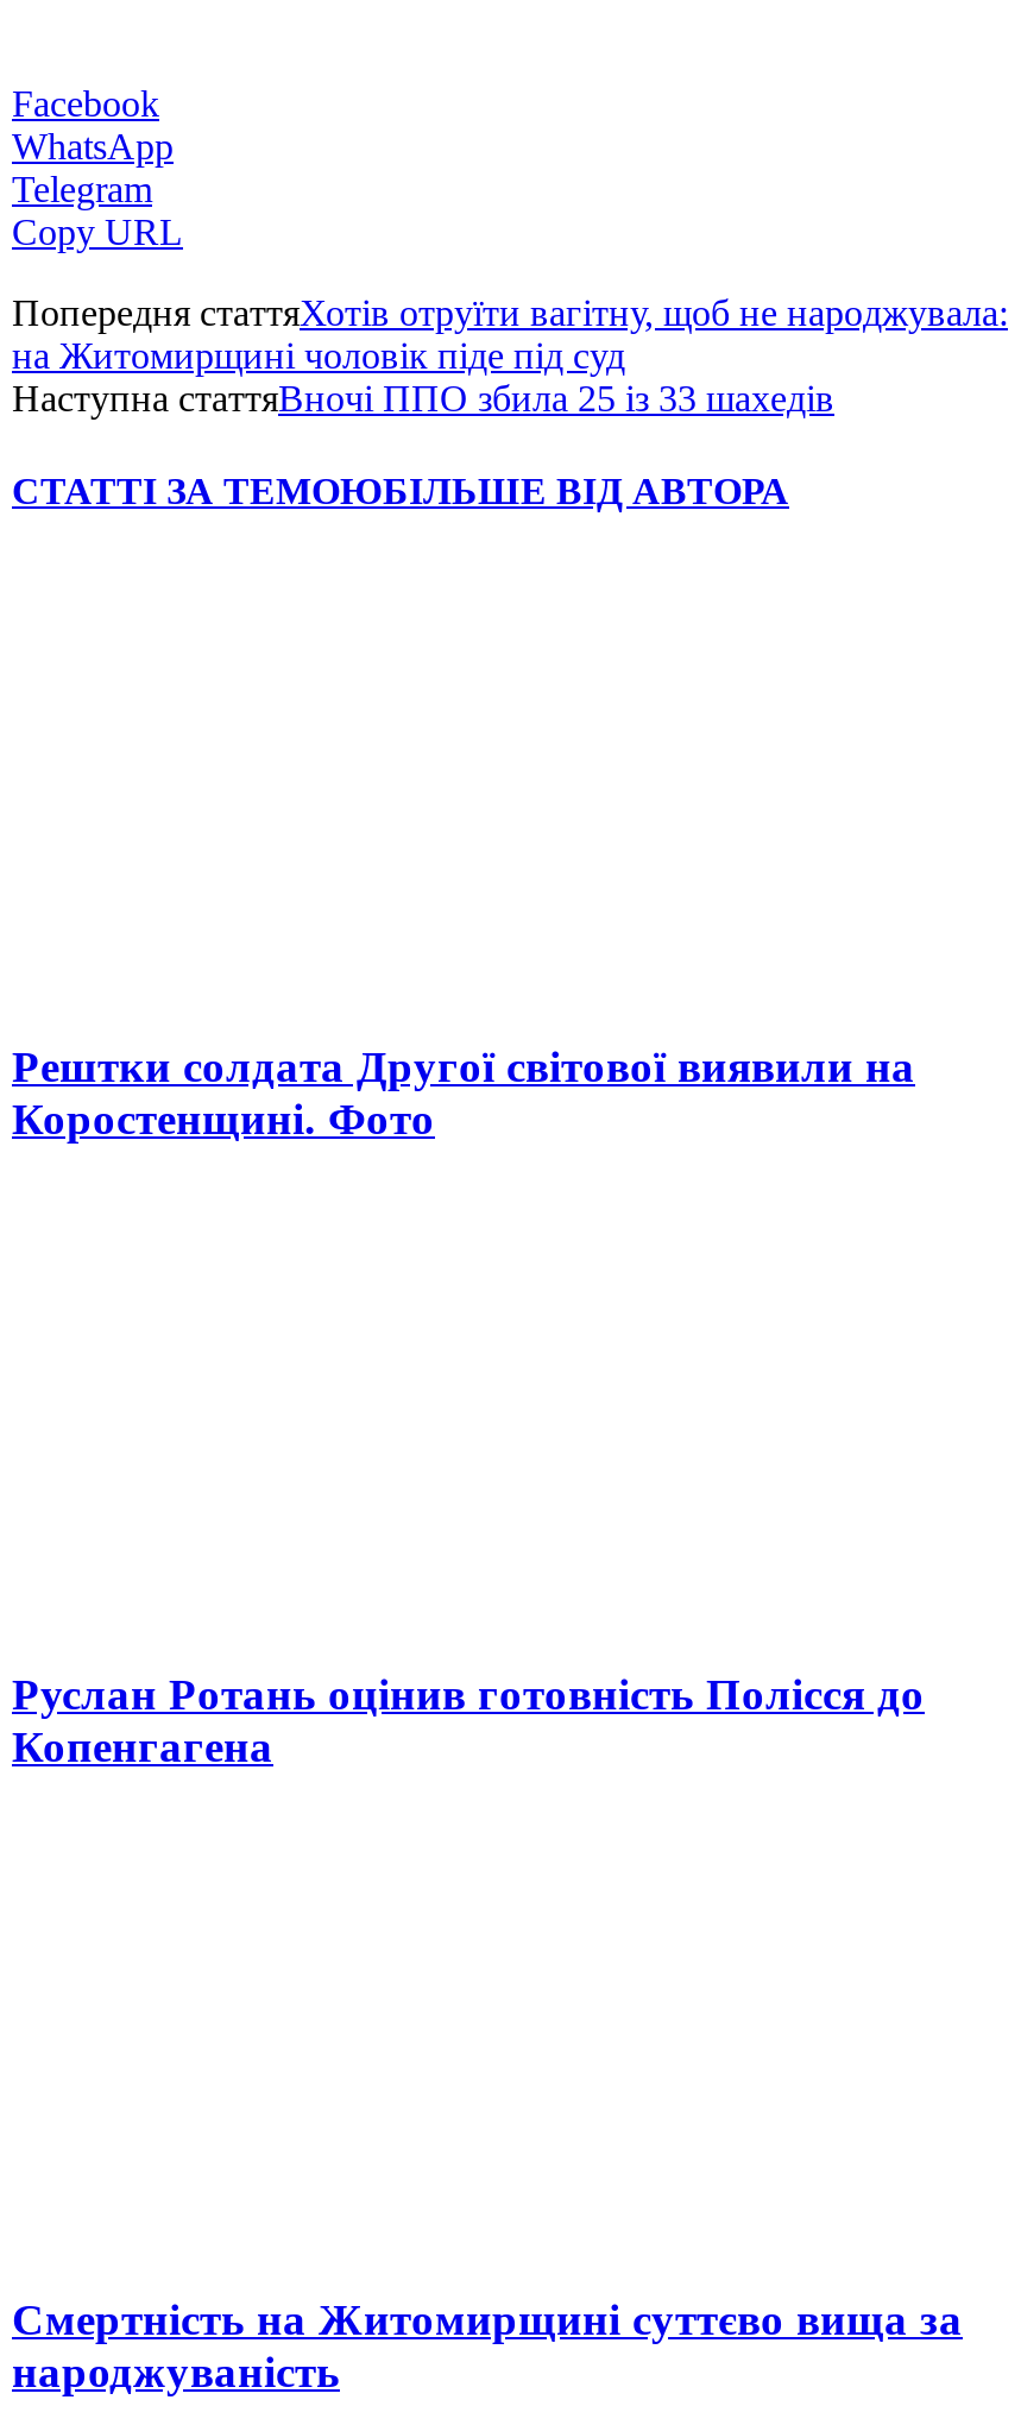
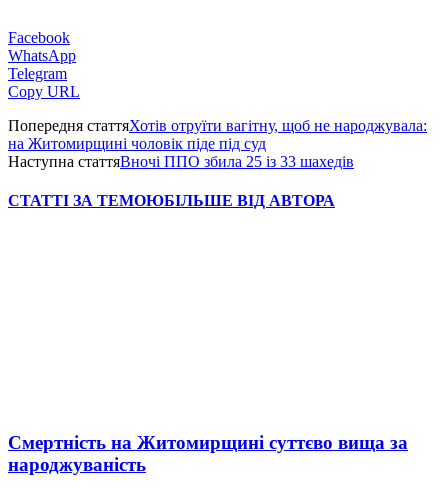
[12,1042,915,1144] Рештки солдата Другої світової виявили на | Коростенщині. Фото -> none
[12,1668,925,1770] Руслан Ротань оцінив готовність Полісся до | Копенгагена -> none

